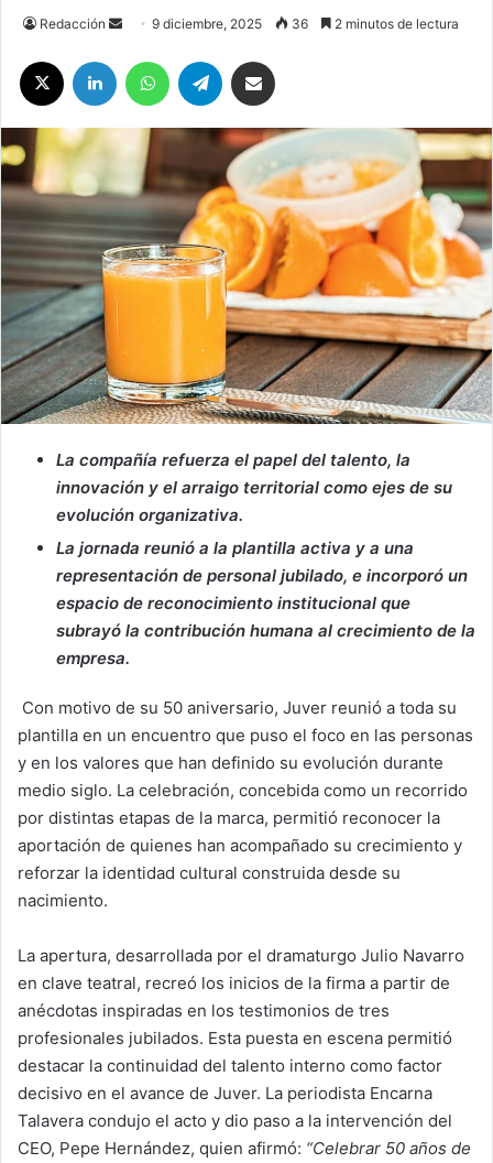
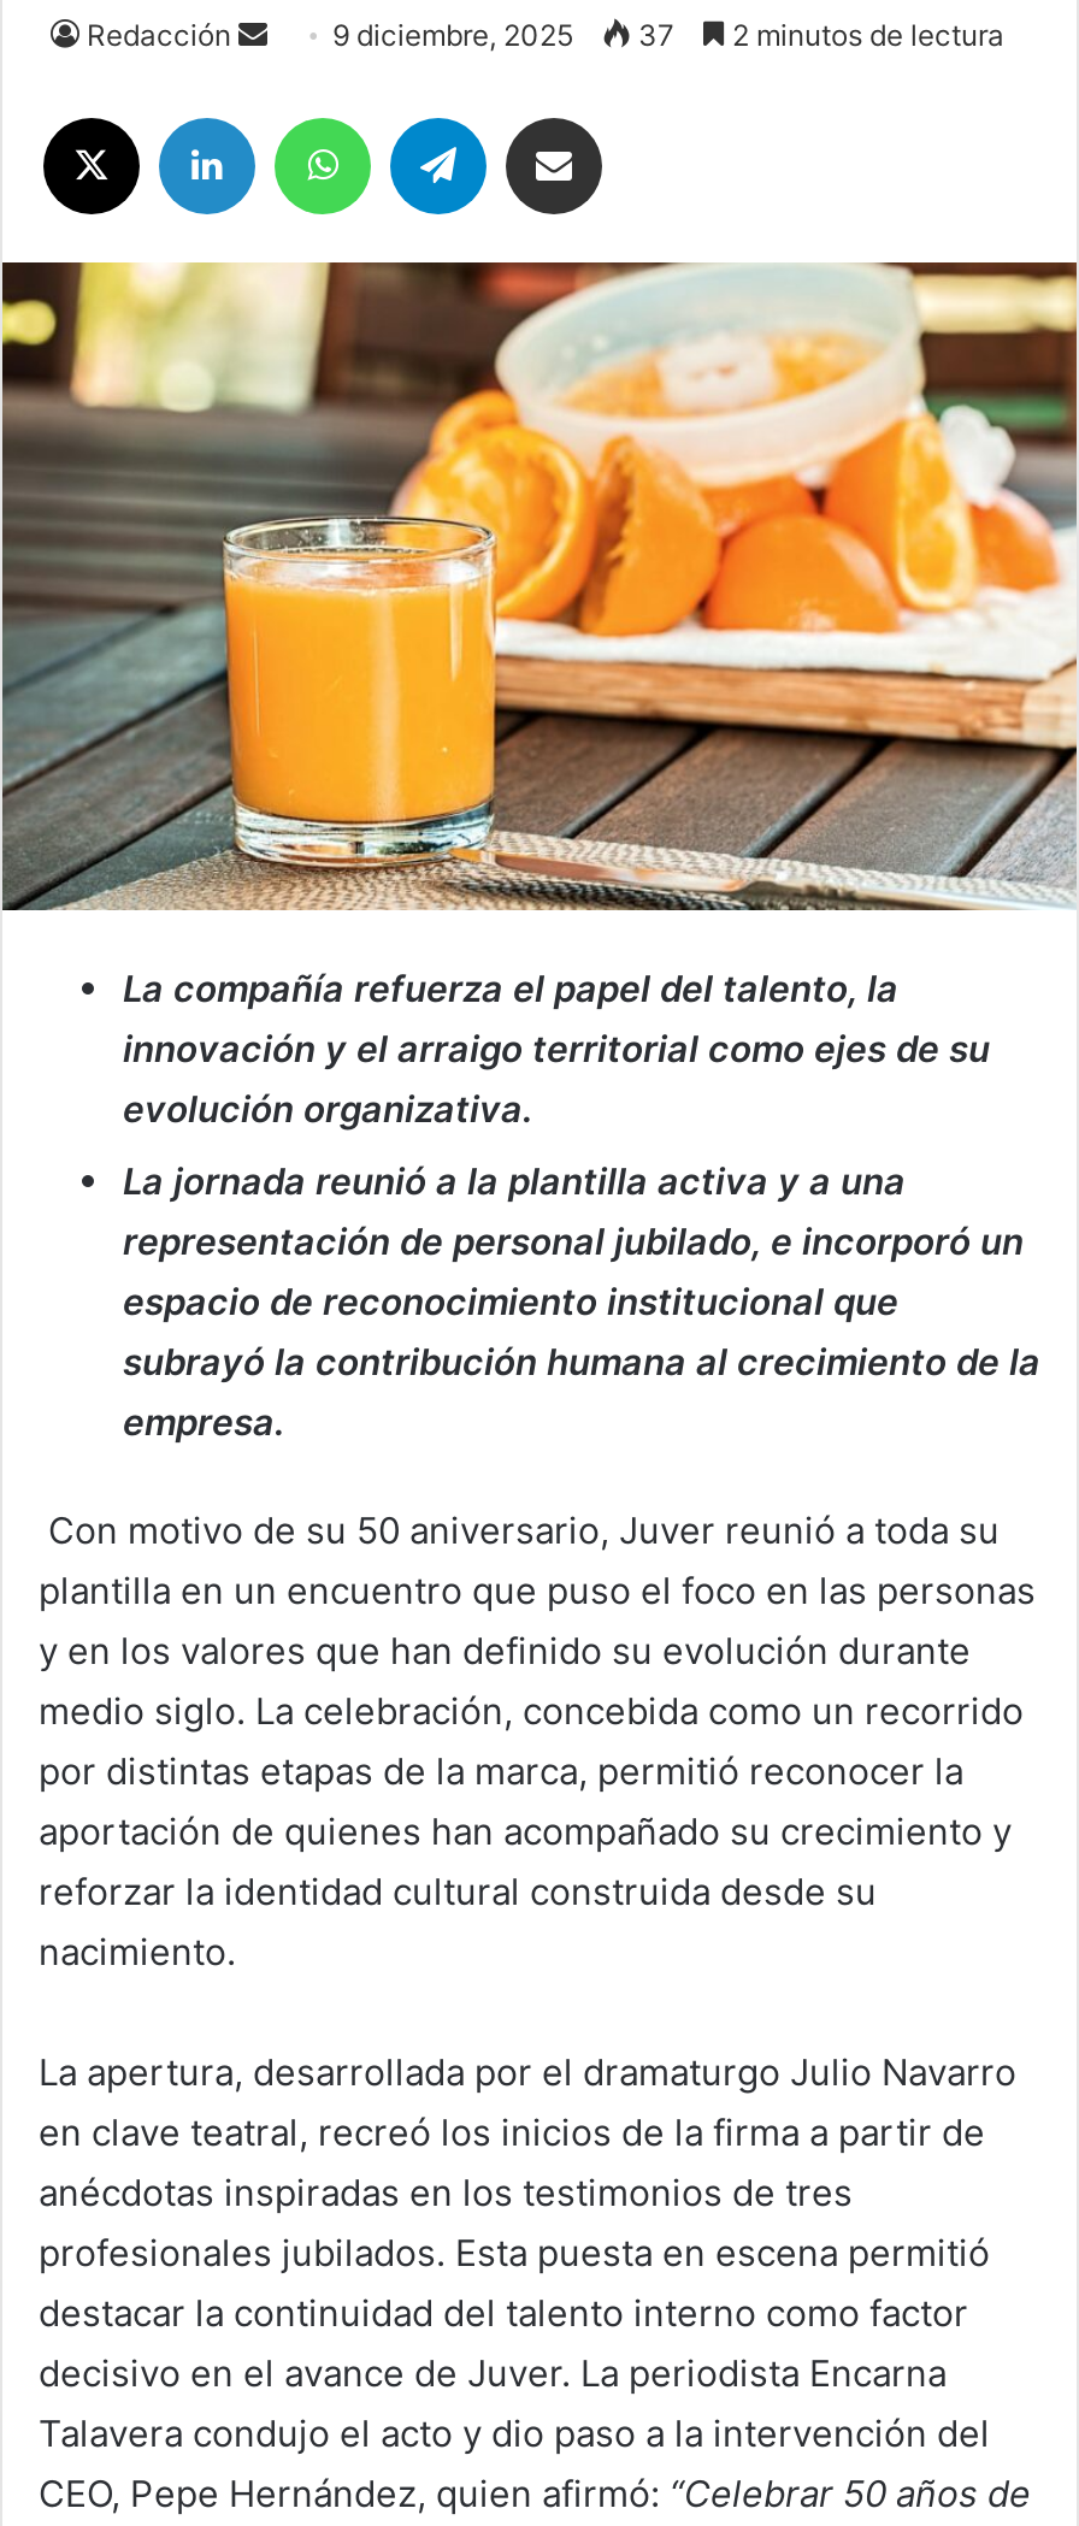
[288,15,308,32] 36 -> [631,17,674,53] 37

